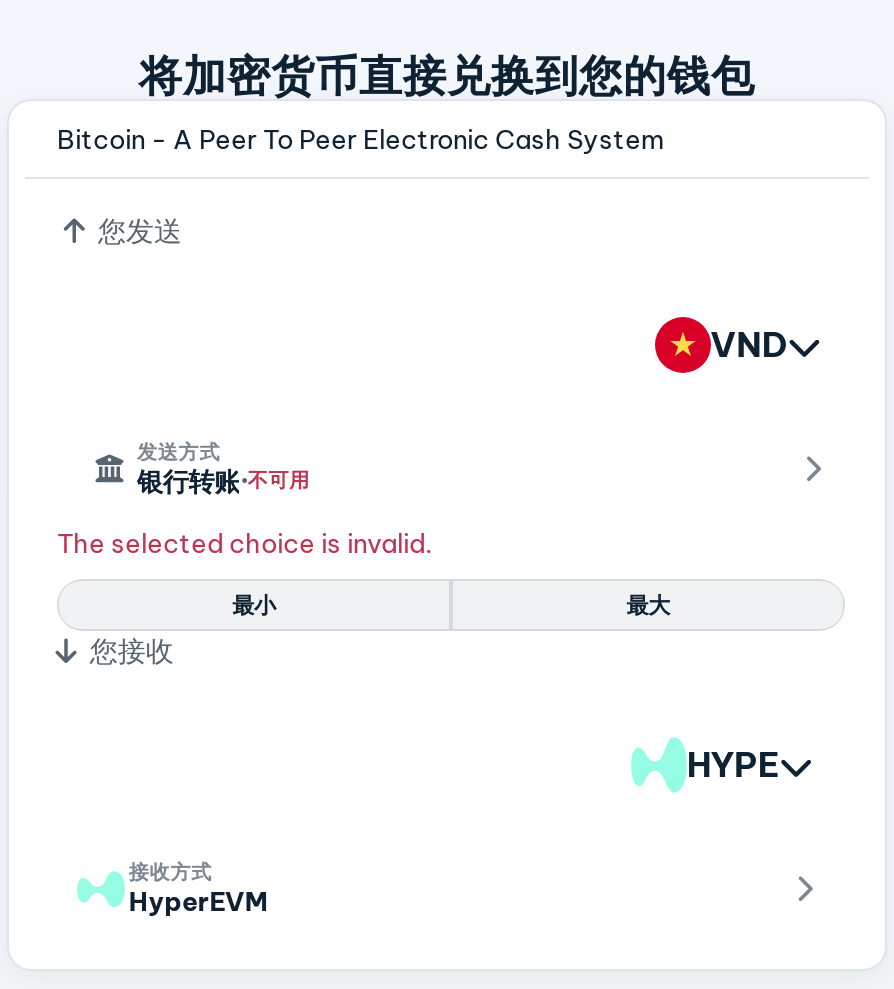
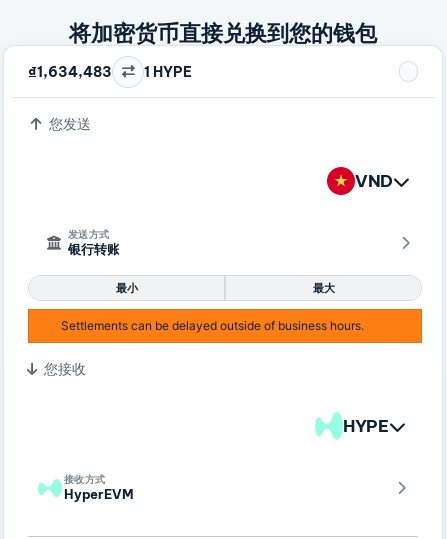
[57,122,665,154] Bitcoin - A Peer To Peer Electronic Cash System -> [28,63,192,81] ₫1,634,483 | 1 HYPE
[57,462,433,559] 银行转账·不可用 | The selected choice is invalid. -> [68,241,119,257] 银行转账
none -> [61,318,364,333] Settlements can be delayed outside of business hours.

